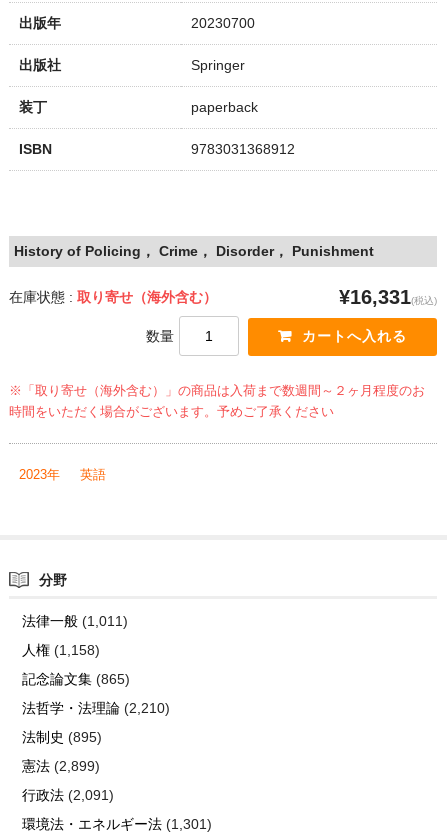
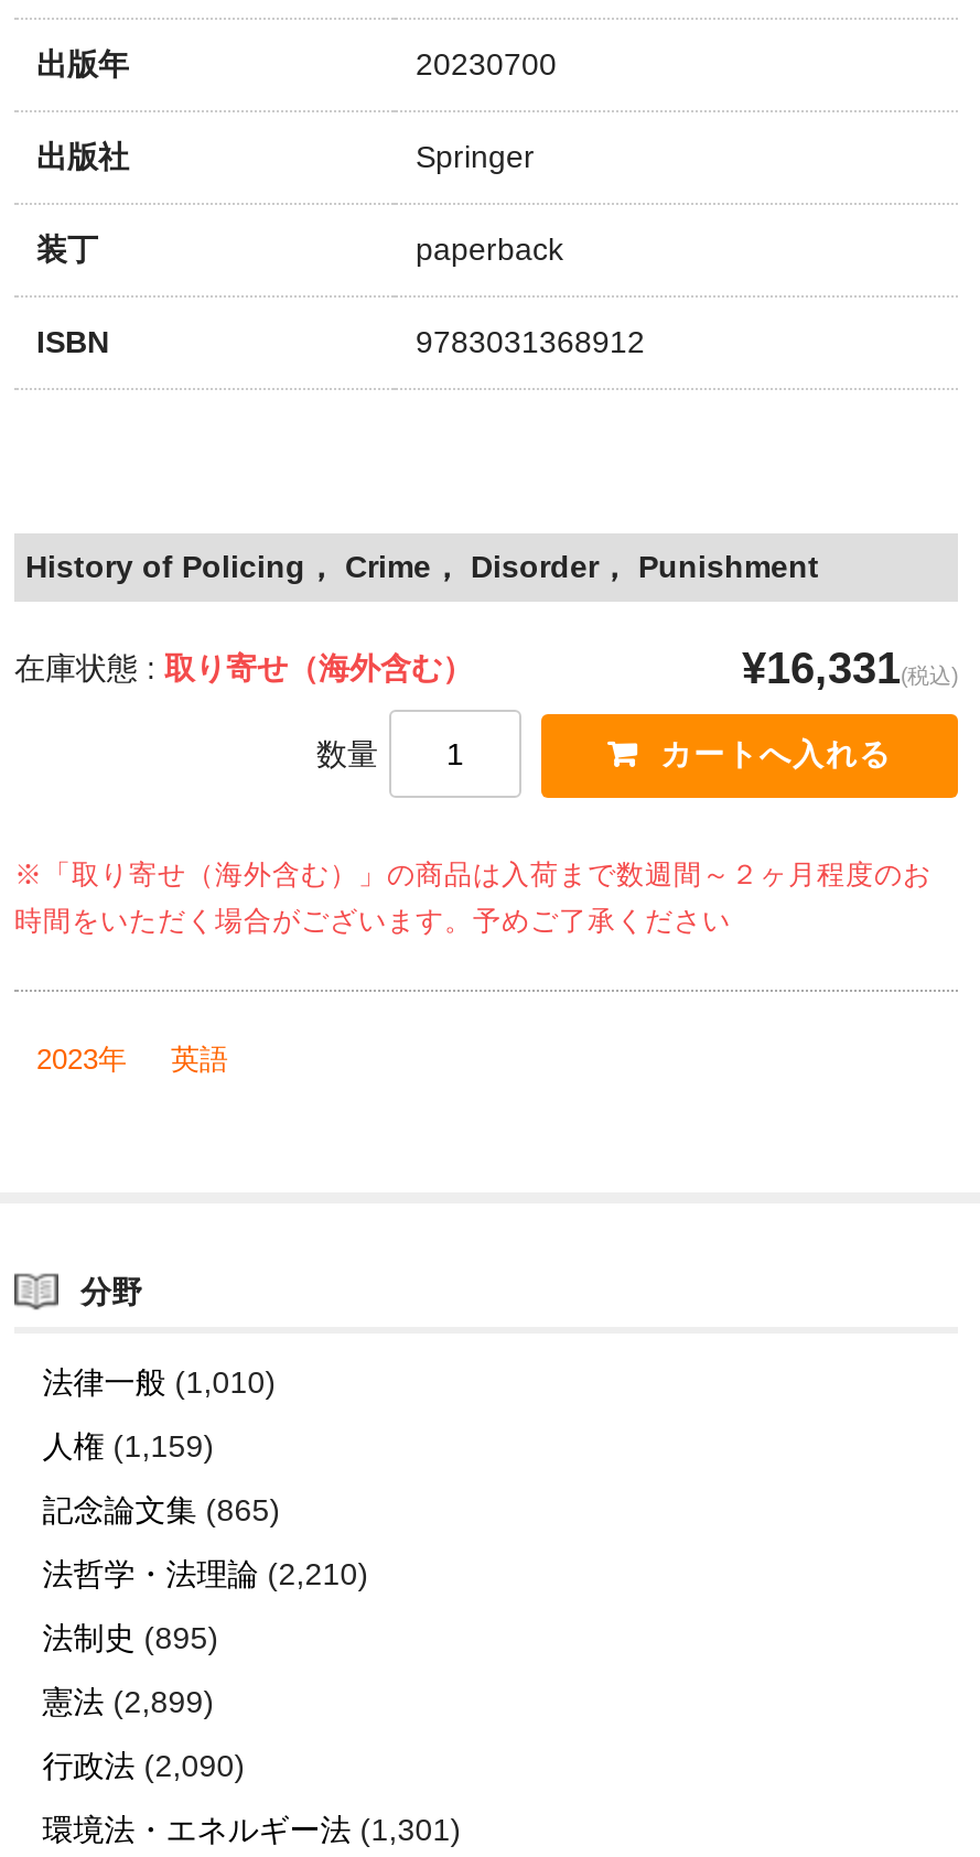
[22,613,128,629] 法律一般(1,011) -> [43,1364,276,1399] 法律一般(1,010)
[22,642,100,658] 人権(1,158) -> [43,1428,215,1463] 人権(1,159)
[22,787,114,803] 行政法(2,091) -> [43,1747,245,1782] 行政法(2,090)

